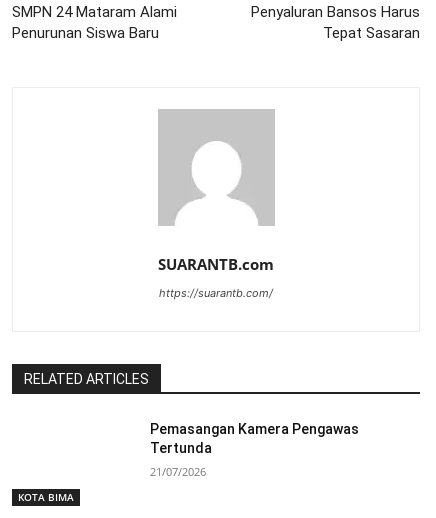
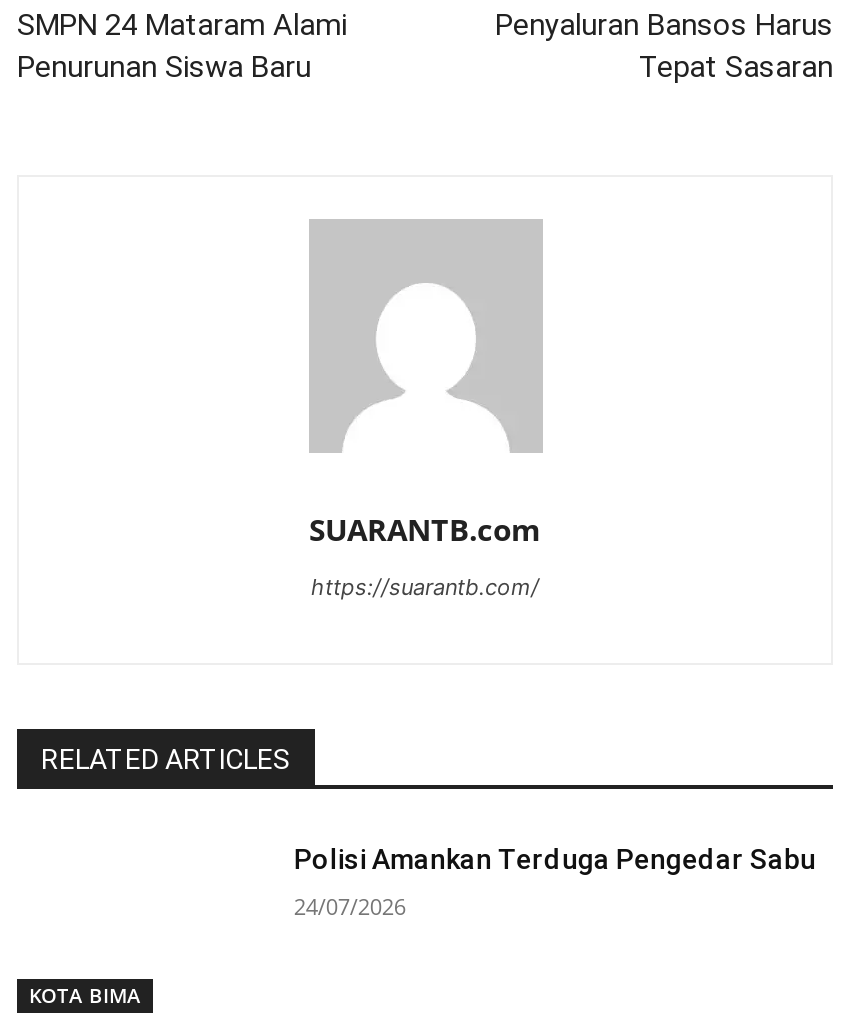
[150,421,359,456] Pemasangan Kamera Pengawas | Tertunda -> [294,843,816,875] Polisi Amankan Terduga Pengedar Sabu
[150,464,206,479] 21/07/2026 -> [294,891,406,921] 24/07/2026

